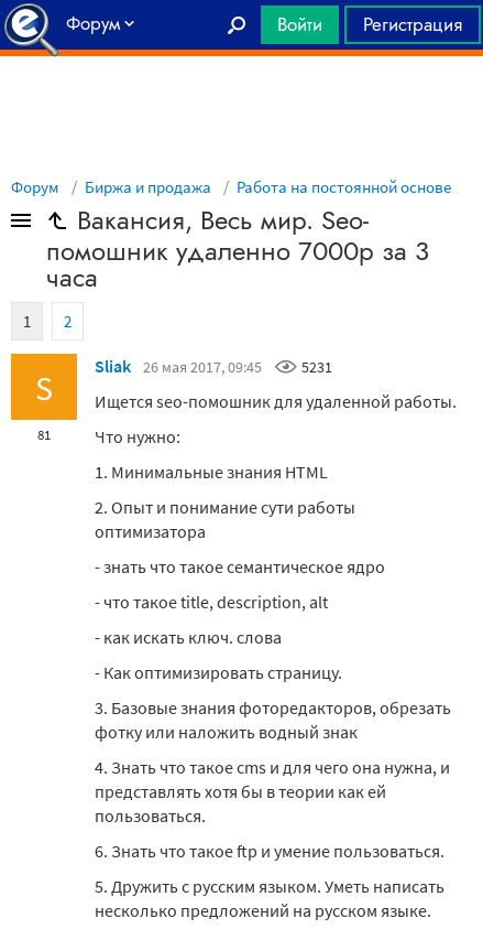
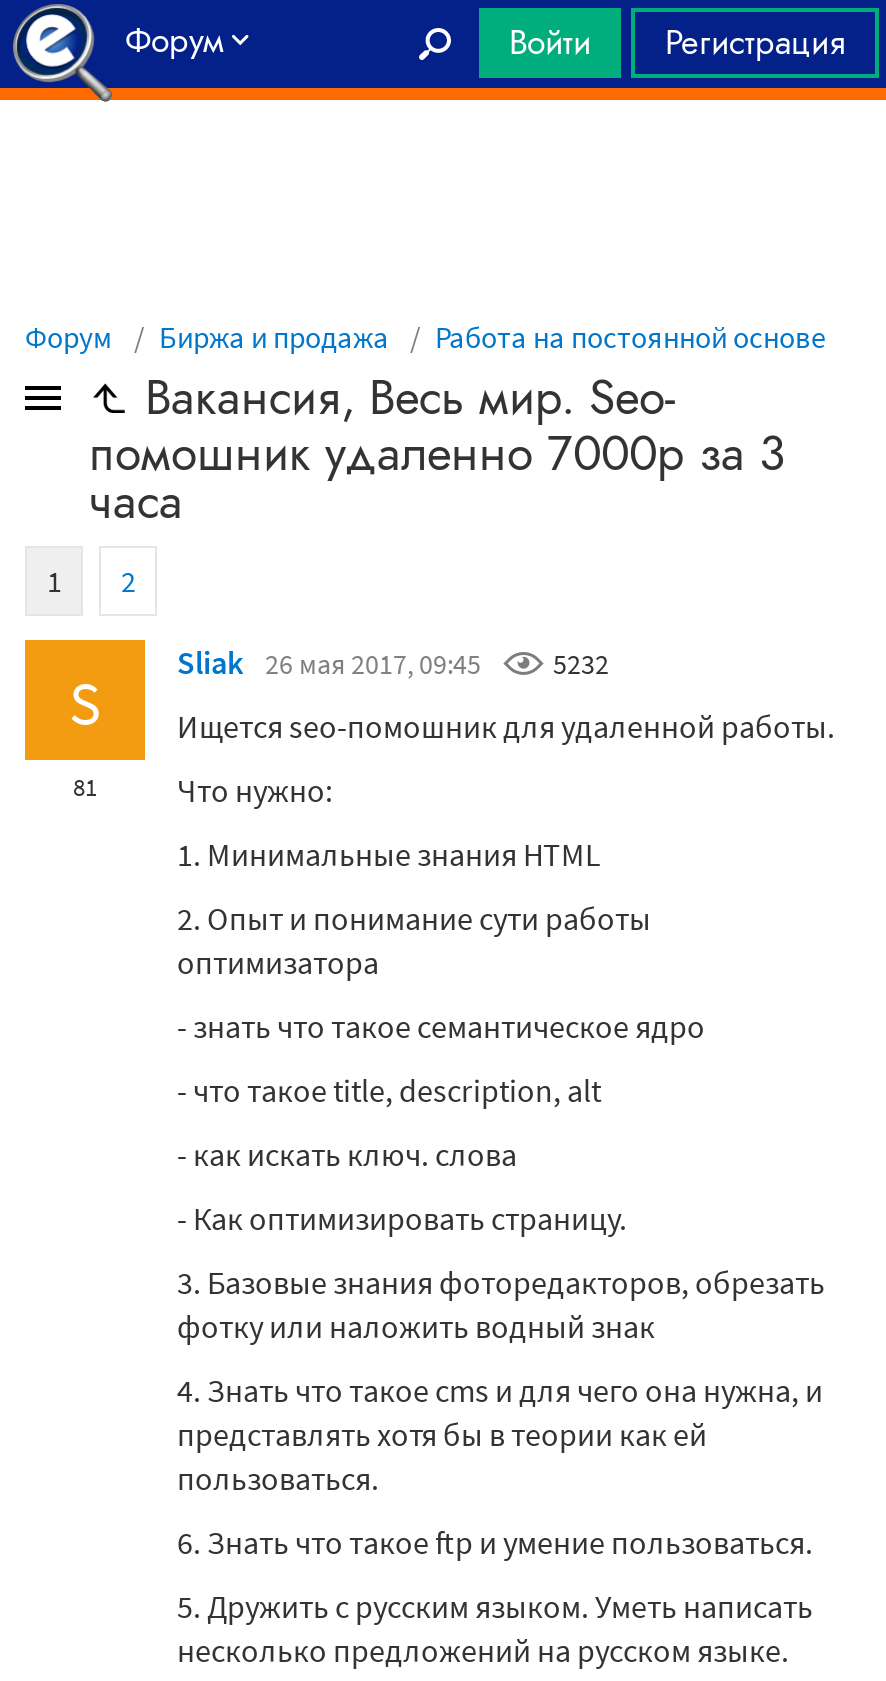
[95,355,332,377] Sliak 26 мая 2017, 09:45 5231 -> [177,642,609,682] Sliak 26 мая 2017, 09:45 5232

